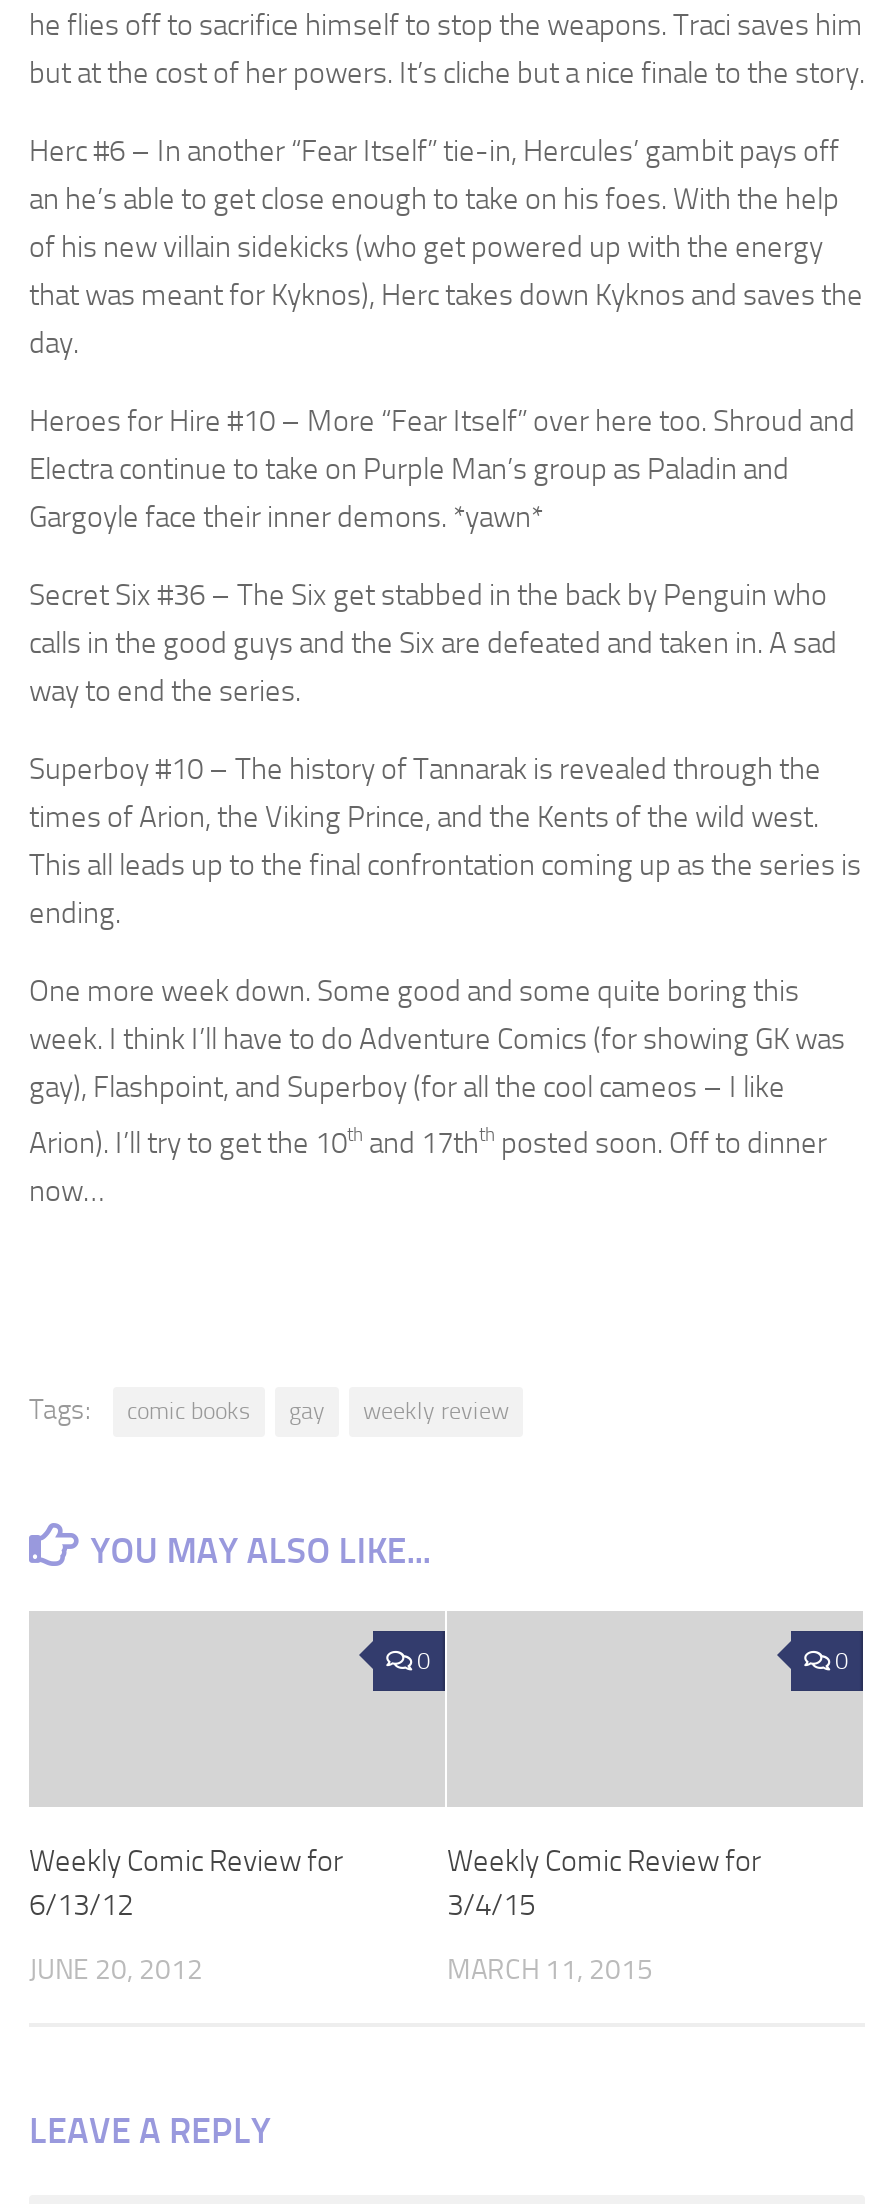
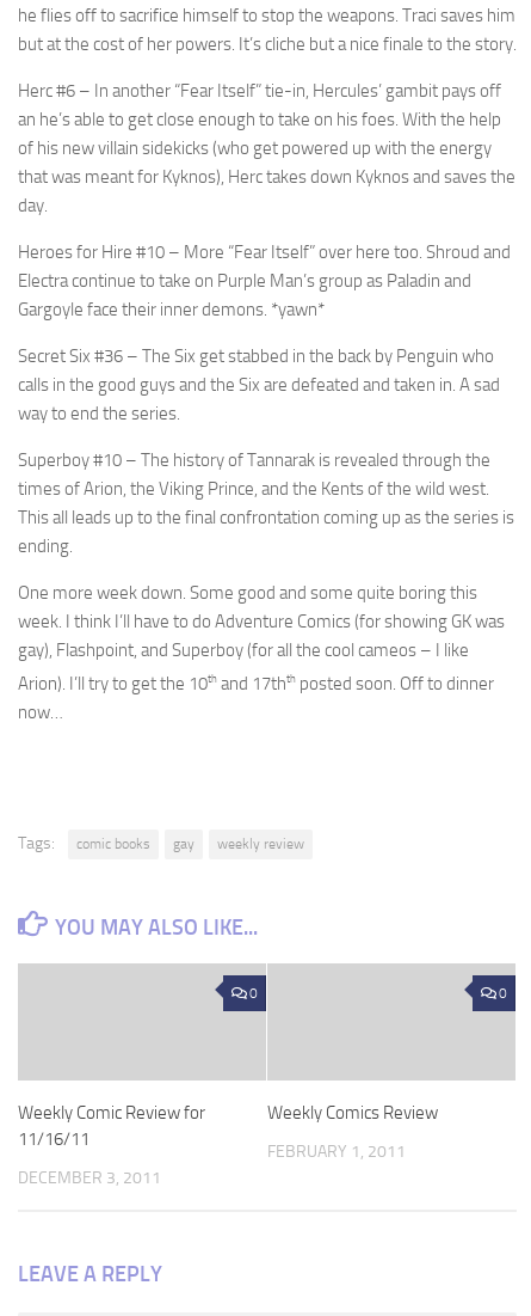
[447,1844,761,1924] Weekly Comic Review for | 3/4/15 -> [267,1102,438,1123] Weekly Comics Review
[29,1888,133,1924] 6/13/12 -> [18,1128,89,1150] 11/16/11
[29,1954,203,1988] JUNE 20, 2012 -> [18,1168,161,1188] DECEMBER 3, 2011
[447,1954,653,1988] MARCH 11, 2015 -> [267,1141,406,1162] FEBRUARY 1, 2011

